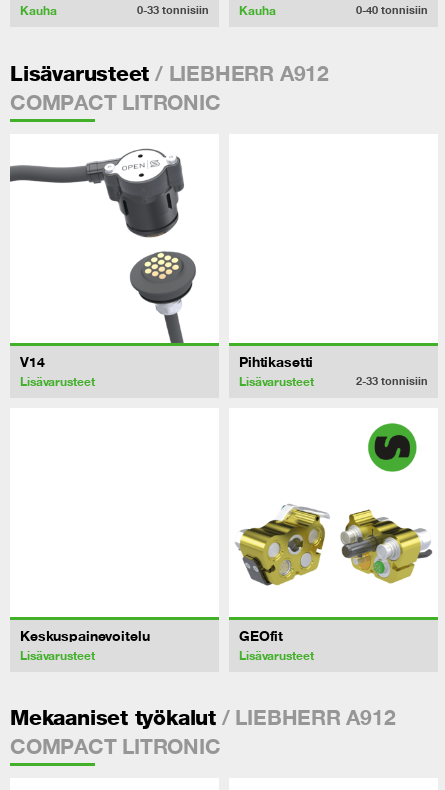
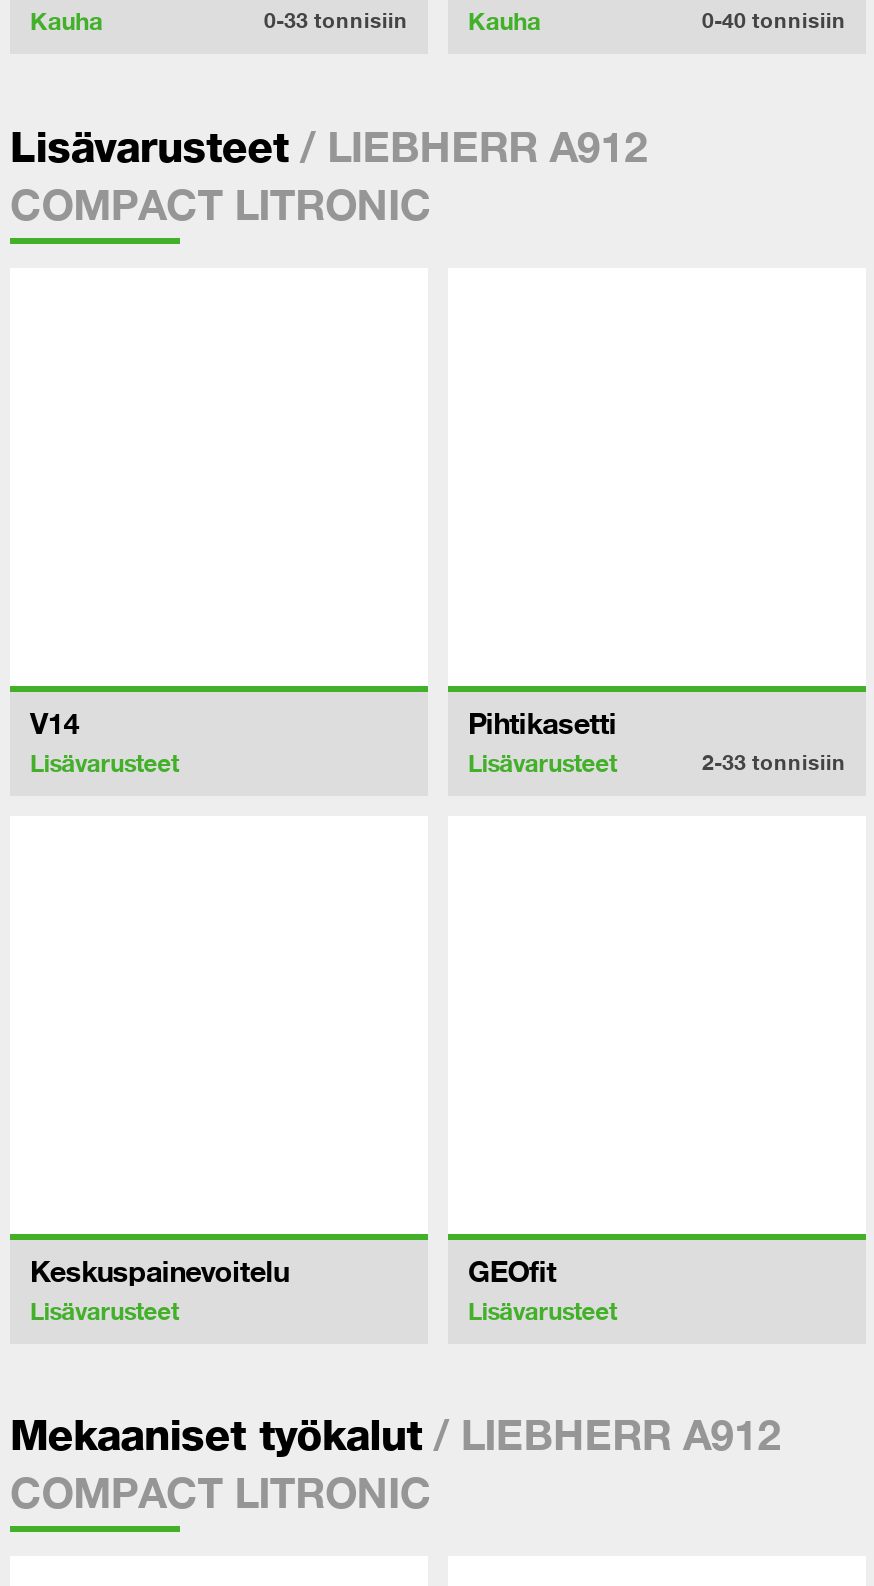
[9,148,185,238] [image] -> none
[129,250,197,344] [image] -> none
[367,422,418,473] [image] -> none
[235,503,330,586] [image] -> none
[340,509,433,584] [image] -> none

